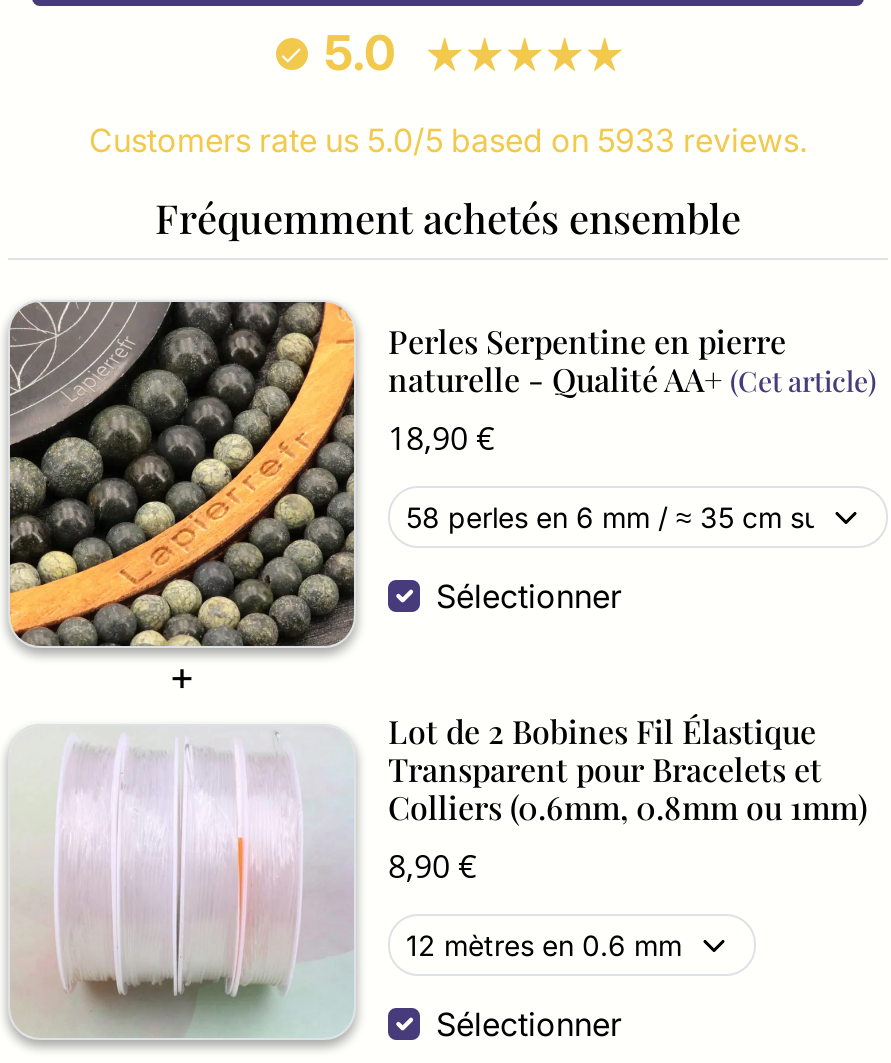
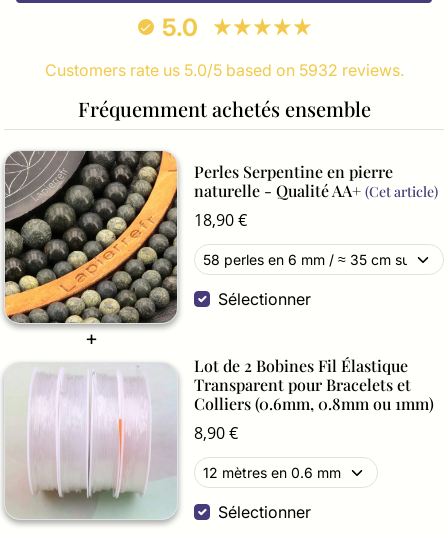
[89,120,807,160] Customers rate us 5.0/5 based on 5933 reviews. -> [44,60,403,80] Customers rate us 5.0/5 based on 5932 reviews.

